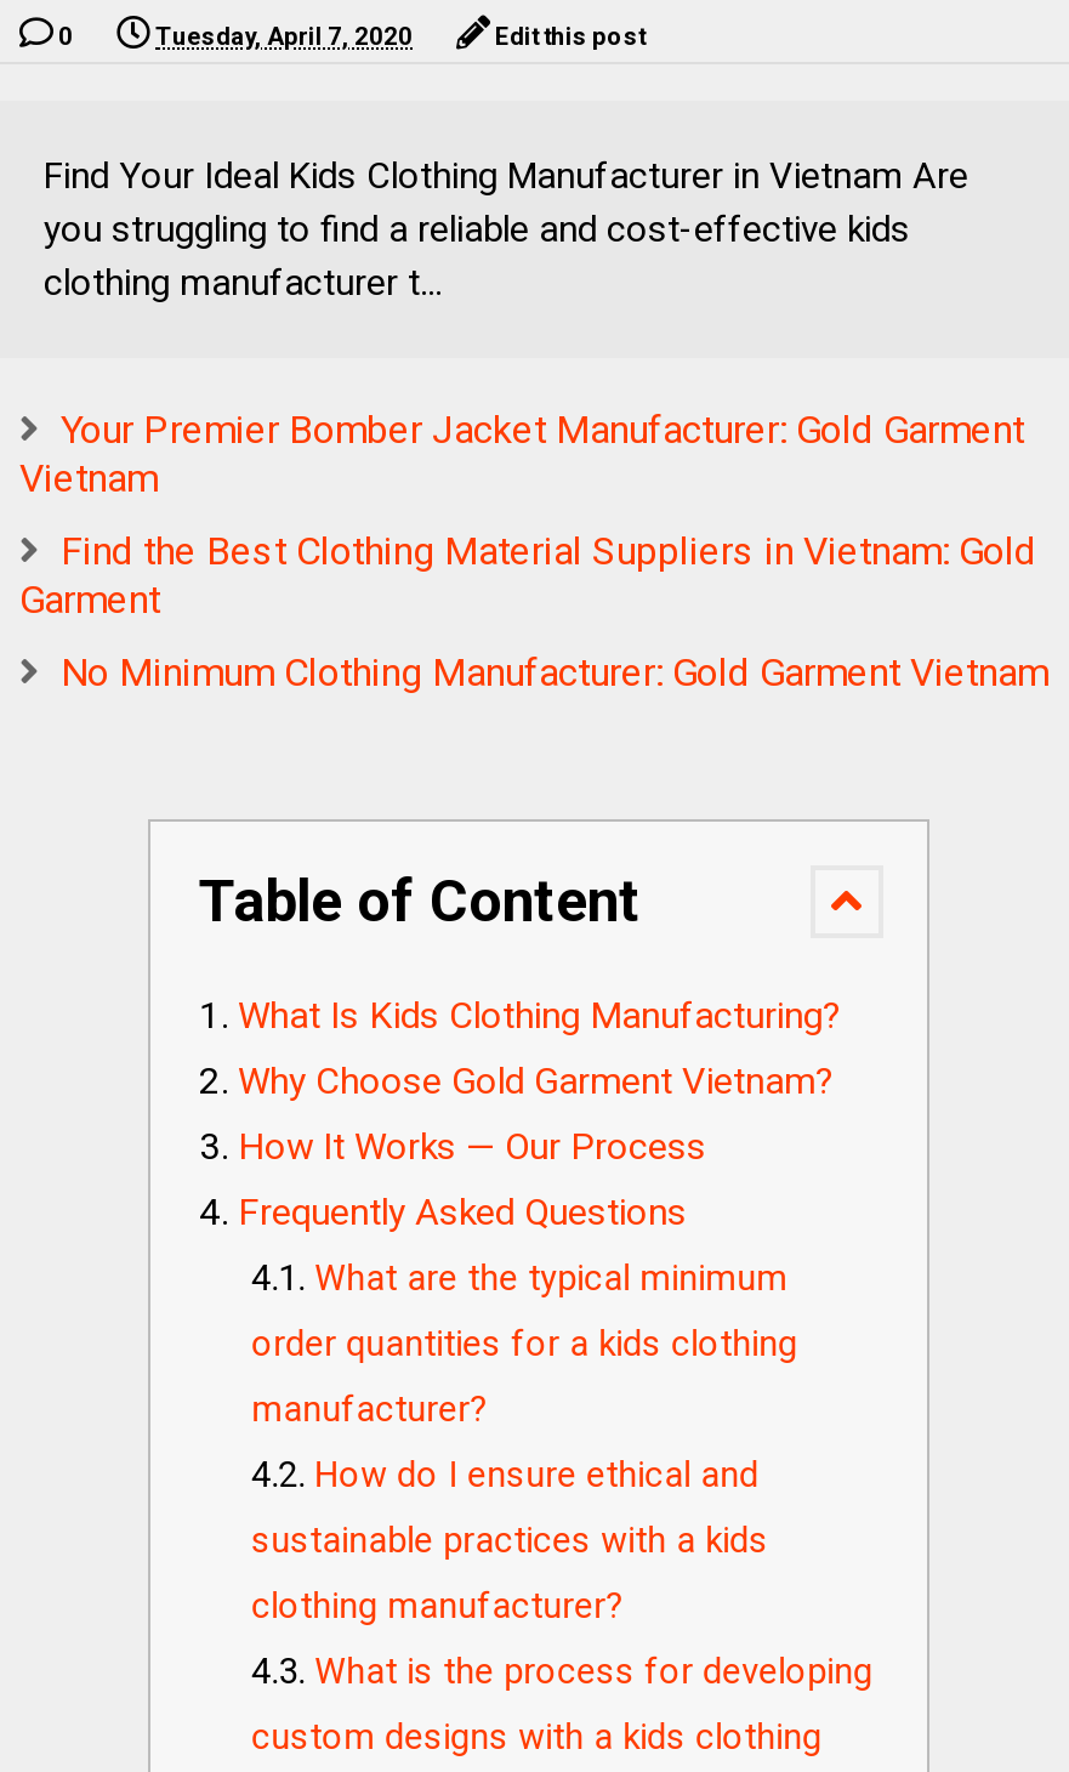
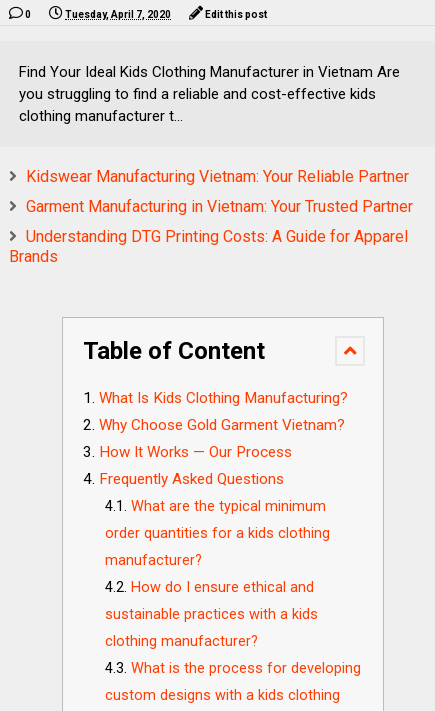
[19,407,1024,501] Your Premier Bomber Jacket Manufacturer: Gold Garment | Vietnam -> [26,167,409,186] Kidswear Manufacturing Vietnam: Your Reliable Partner
[19,528,1036,623] Find the Best Clothing Material Suppliers in Vietnam: Gold | Garment -> [26,197,413,216] Garment Manufacturing in Vietnam: Your Trusted Partner
[61,649,1048,695] No Minimum Clothing Manufacturer: Gold Garment Vietnam -> [9,227,408,266] Understanding DTG Printing Costs: A Guide for Apparel | Brands

